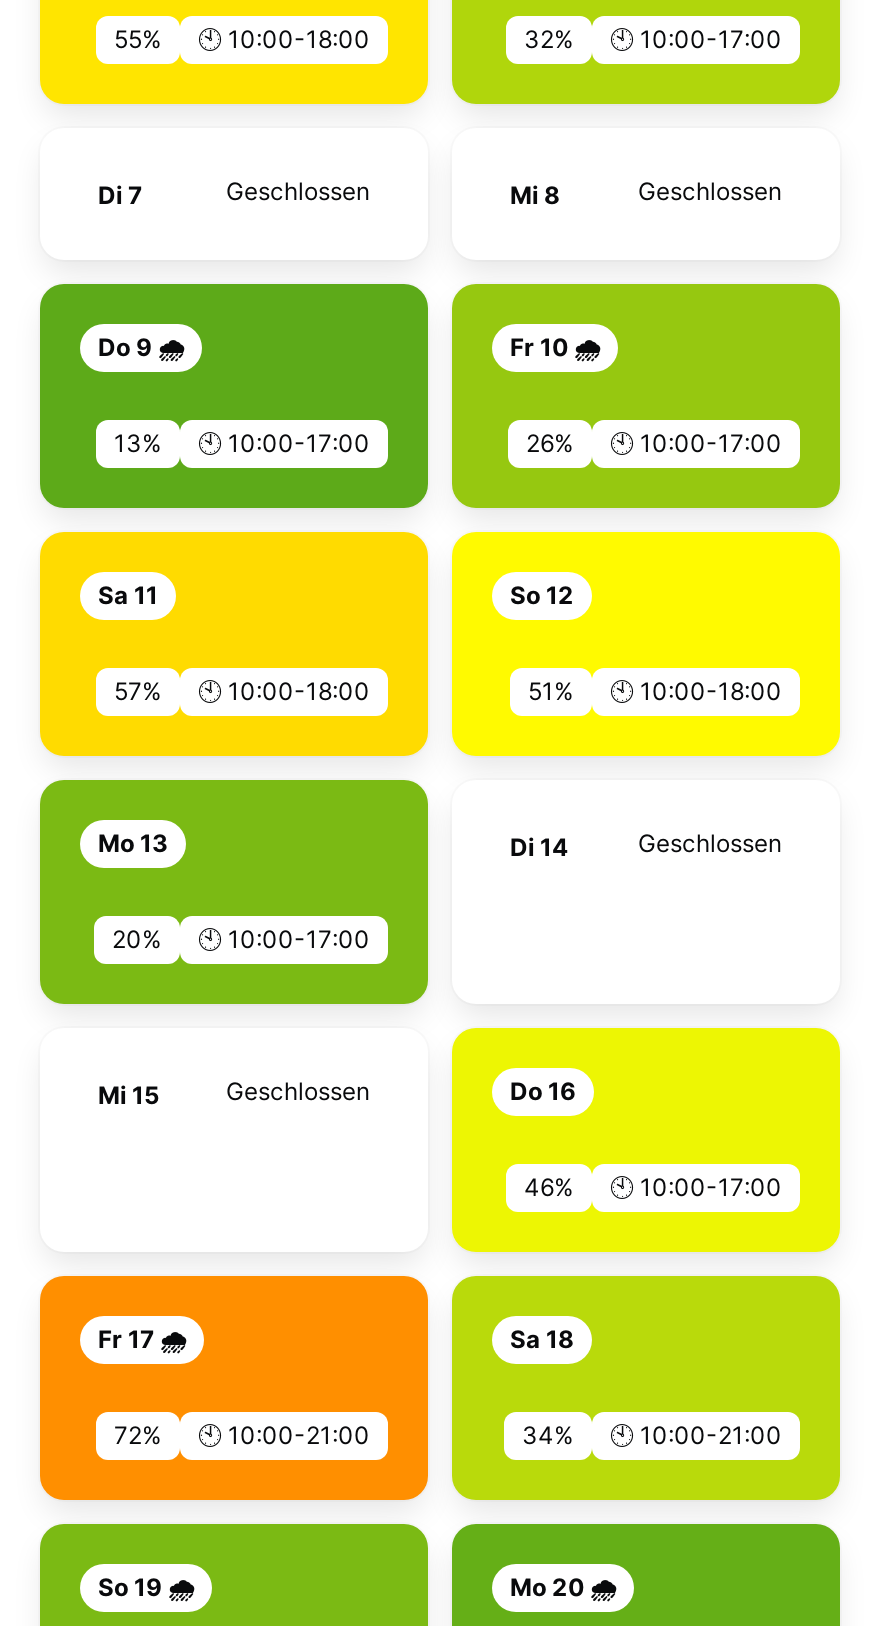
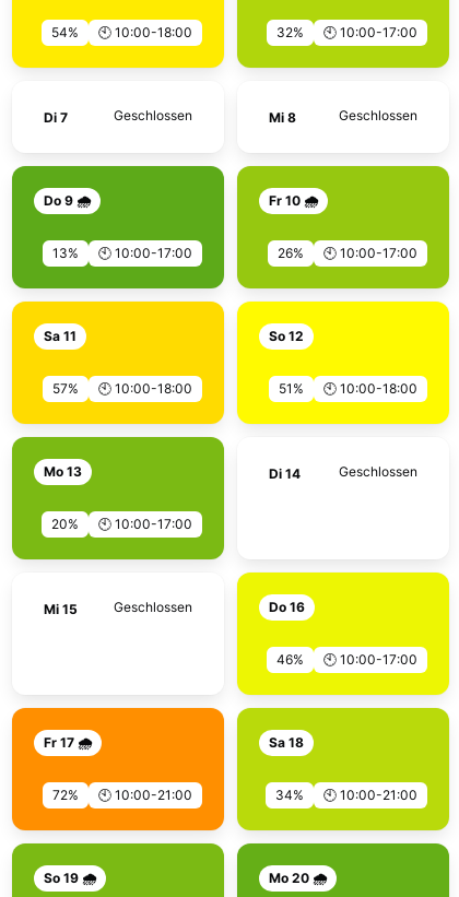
[114,24,162,54] 55% -> [51,24,79,40] 54%

